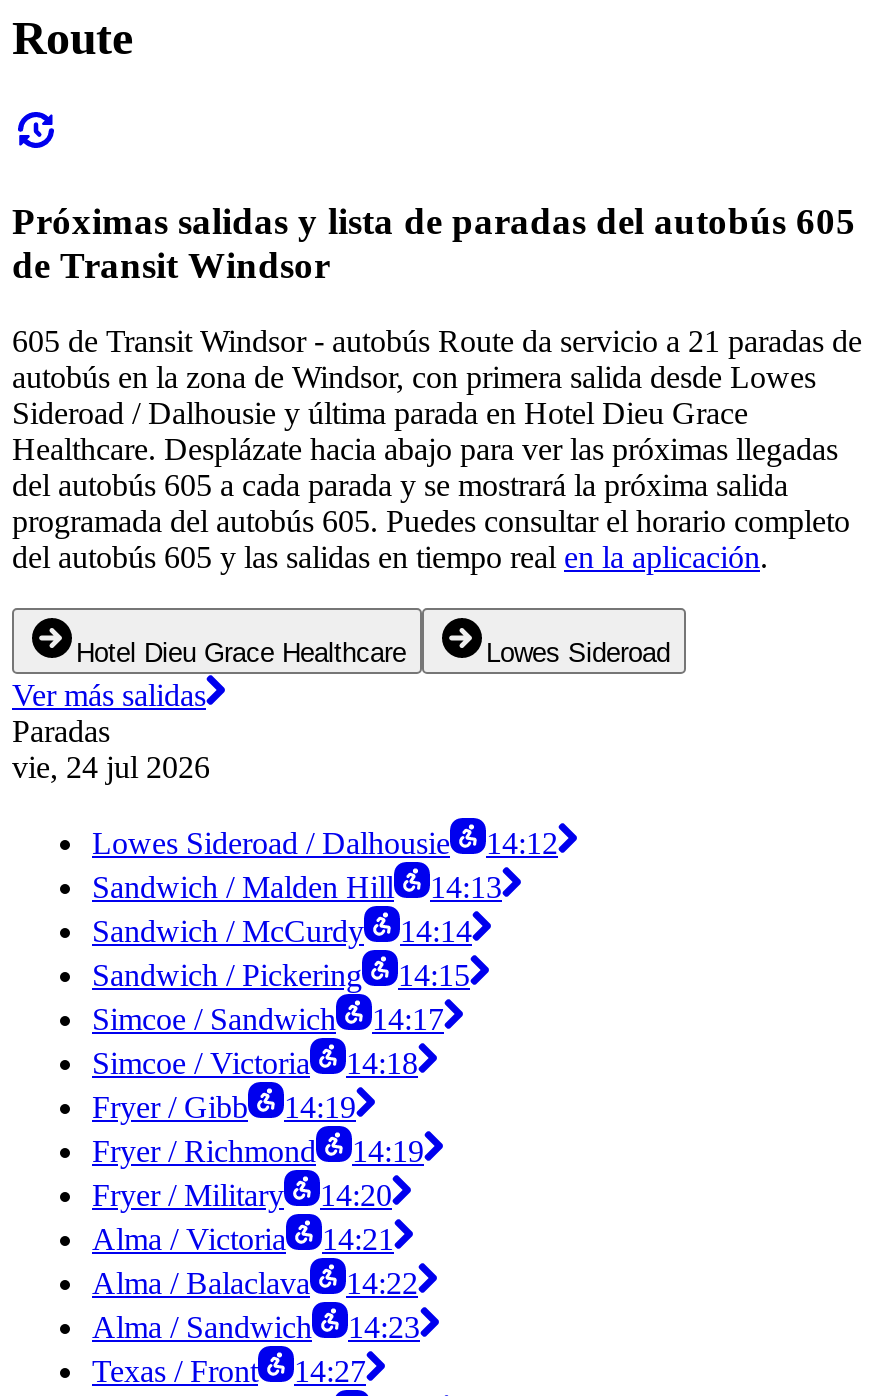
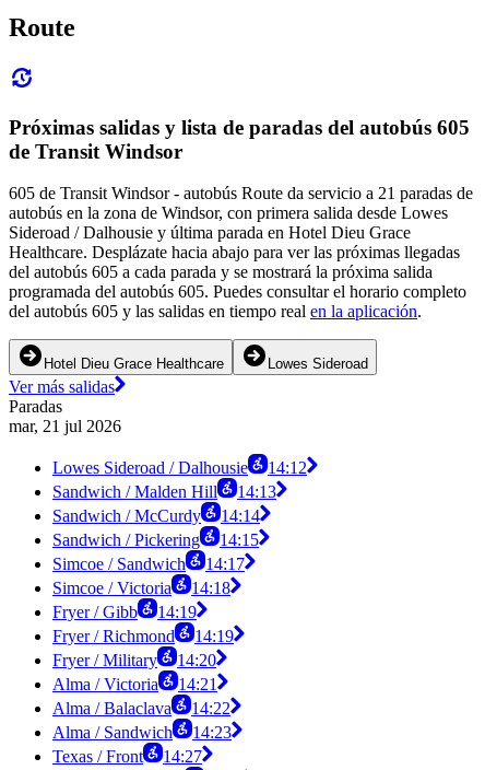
[12,750,210,784] vie, 24 jul 2026 -> [9,417,121,436] mar, 21 jul 2026

